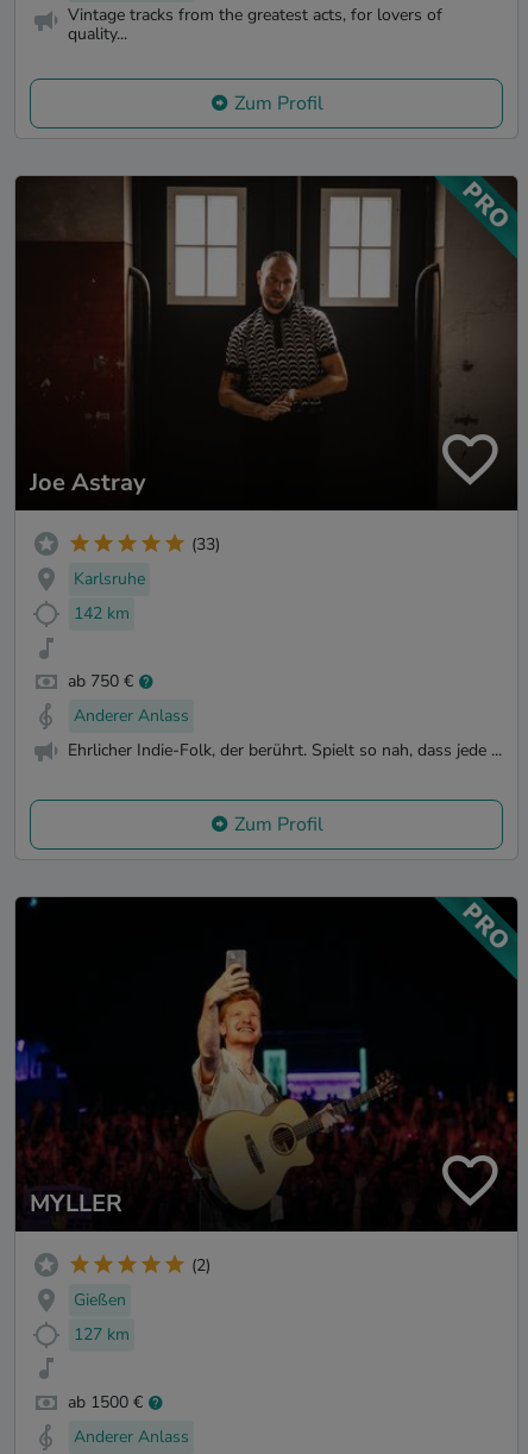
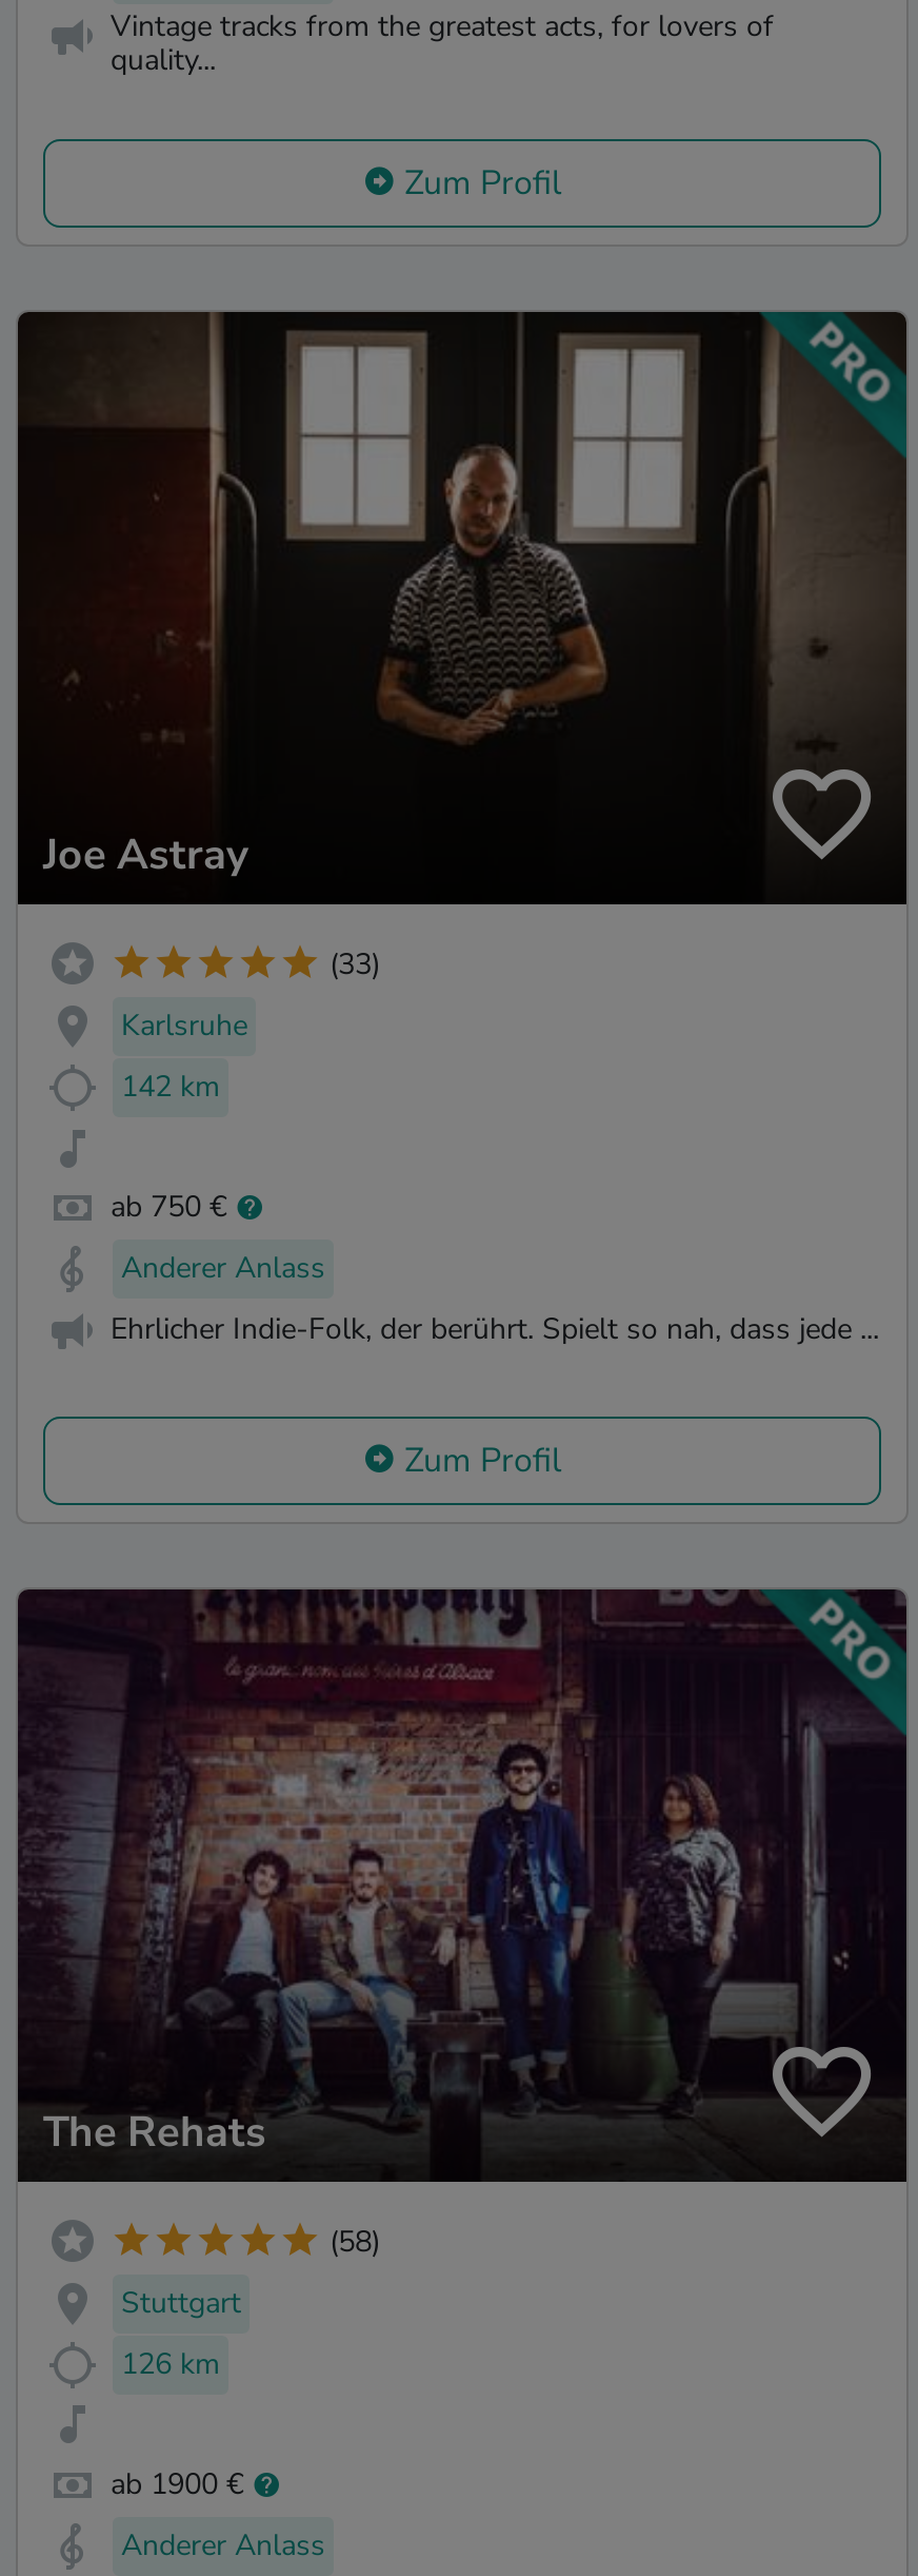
[14,896,517,1229] [image] | MYLLER -> [16,1587,906,2180] [image] | The Rehats
[191,1254,210,1276] (2) -> [330,2221,380,2261] (58)
[74,1288,126,1311] Gießen -> [121,2283,241,2323] Stuttgart
[74,1323,130,1345] 127 km -> [121,2343,220,2384] 126 km
[68,1391,143,1414] ab 1500 € -> [111,2465,243,2505] ab 1900 €

